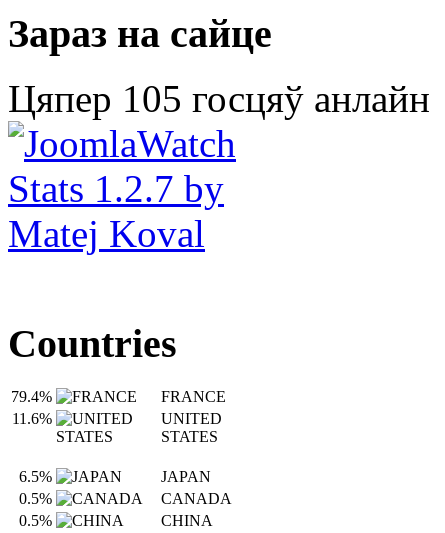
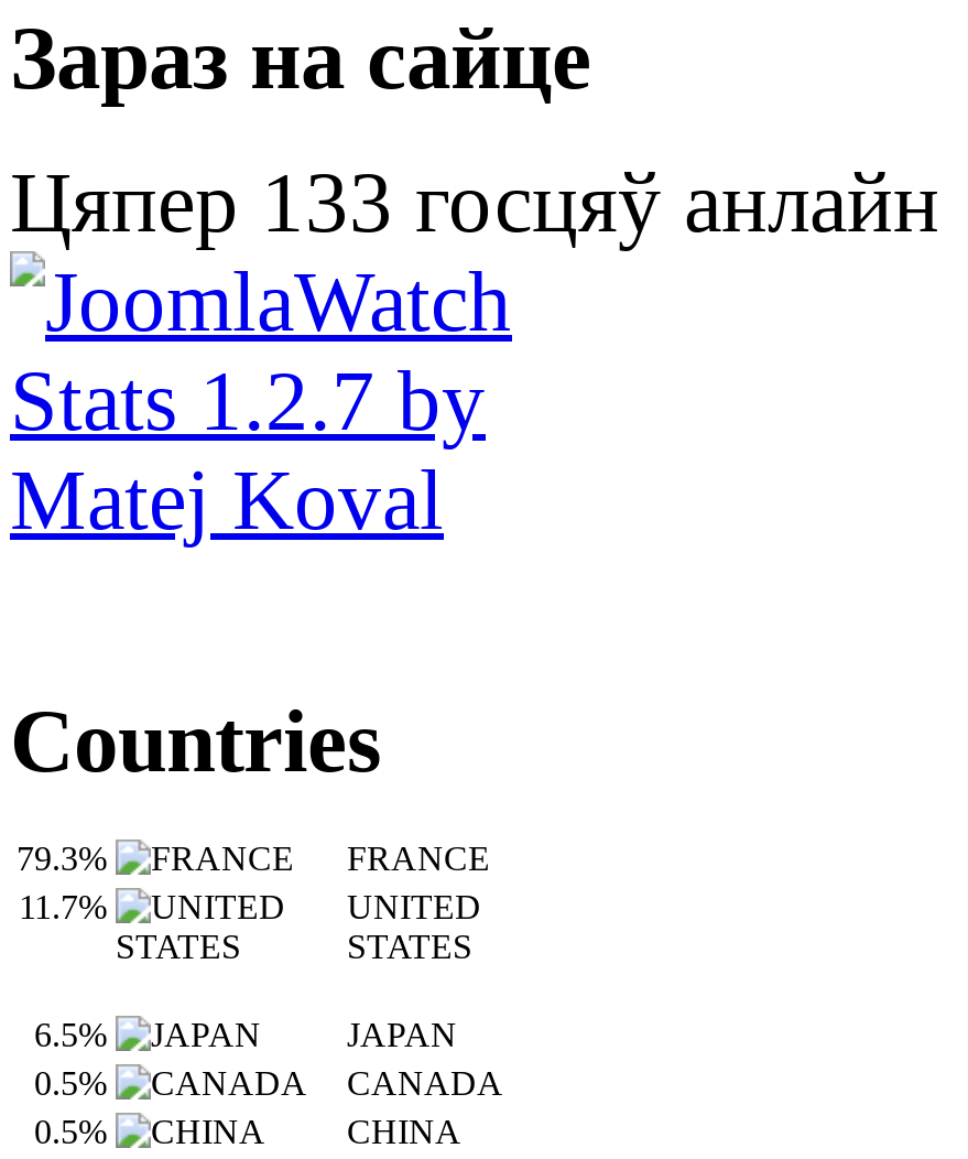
[8,77,430,120] Цяпер 105 госцяў анлайн -> [10,154,939,249] Цяпер 133 госцяў анлайн
[11,388,52,405] 79.4% -> [17,840,107,877] 79.3%
[12,410,52,427] 11.6% -> [19,888,107,926] 11.7%

